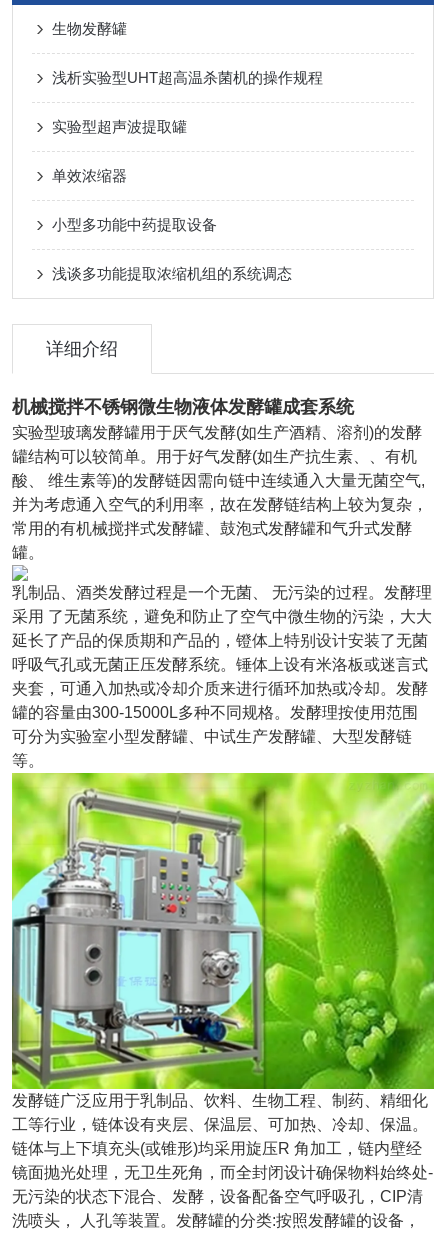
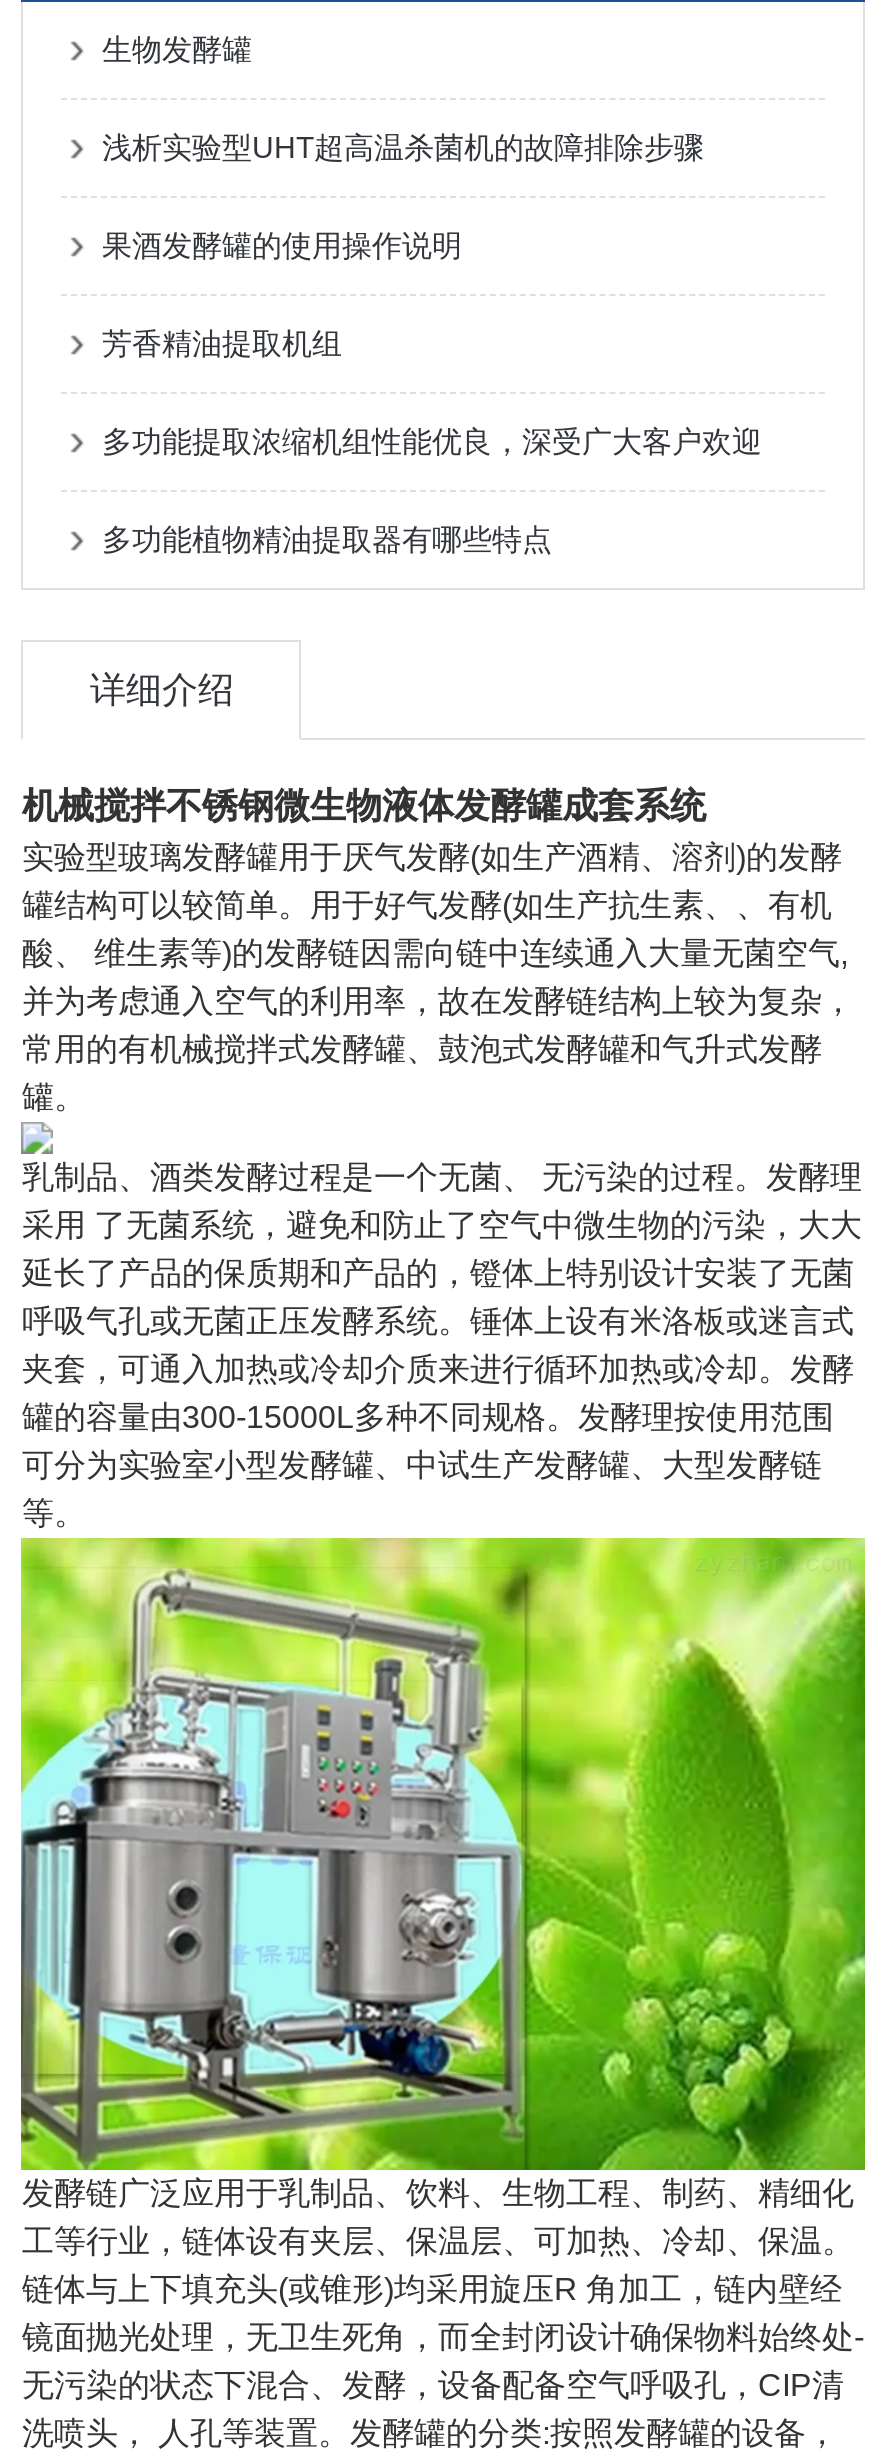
[52,69,323,86] 浅析实验型UHT超高温杀菌机的操作规程 -> [102,130,704,164] 浅析实验型UHT超高温杀菌机的故障排除步骤
[52,118,187,135] 实验型超声波提取罐 -> [102,228,462,262] 果酒发酵罐的使用操作说明
[52,167,127,184] 单效浓缩器 -> [102,326,342,360] 芳香精油提取机组
[52,216,217,233] 小型多功能中药提取设备 -> [102,424,762,458] 多功能提取浓缩机组性能优良，深受广大客户欢迎
[52,265,292,282] 浅谈多功能提取浓缩机组的系统调态 -> [102,522,552,556] 多功能植物精油提取器有哪些特点

